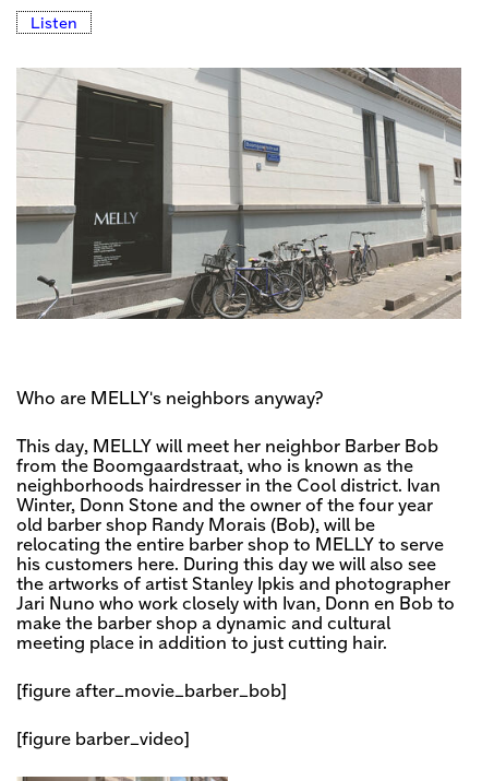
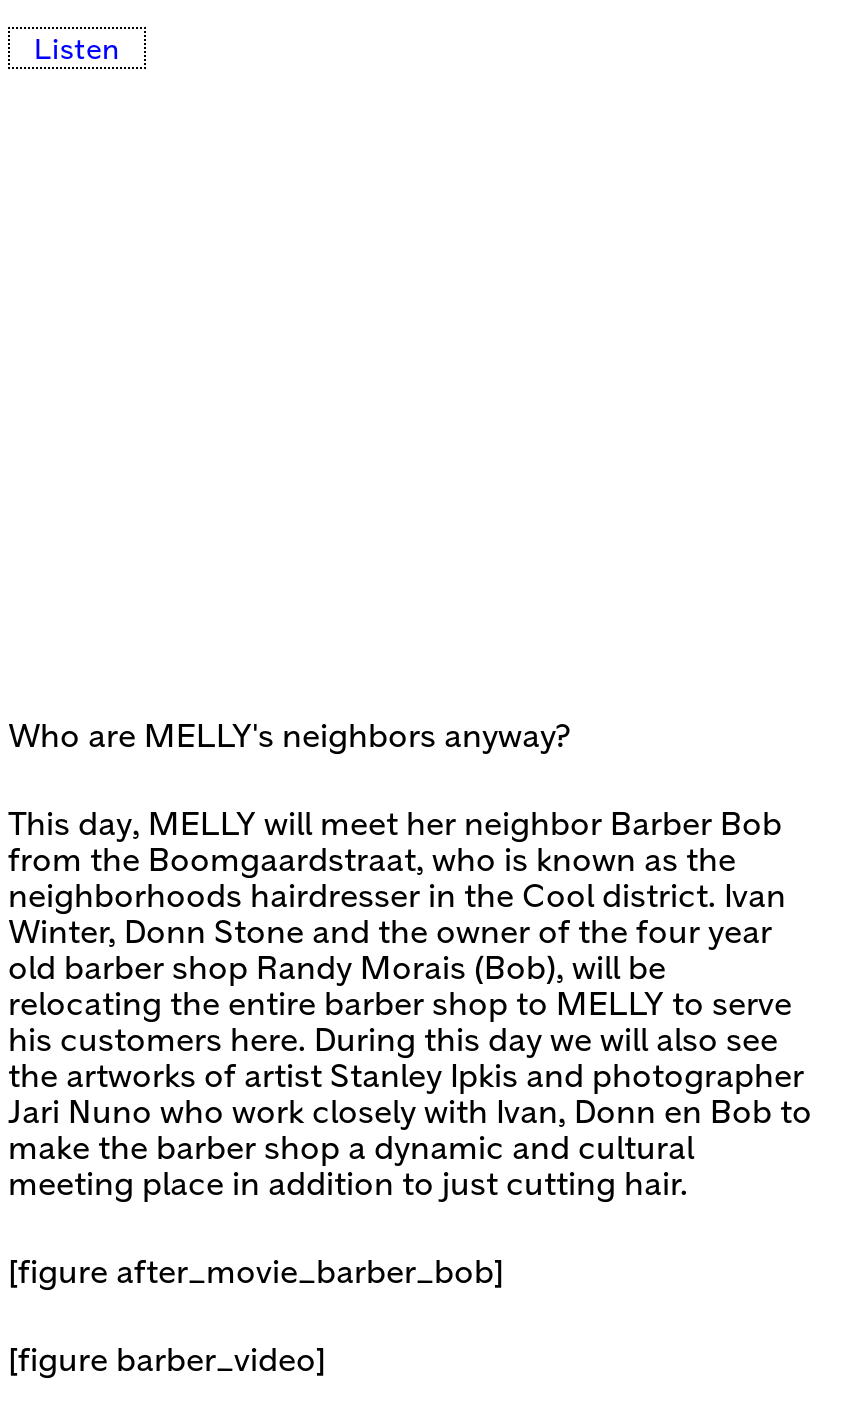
[15,67,462,320] [image] -> none

